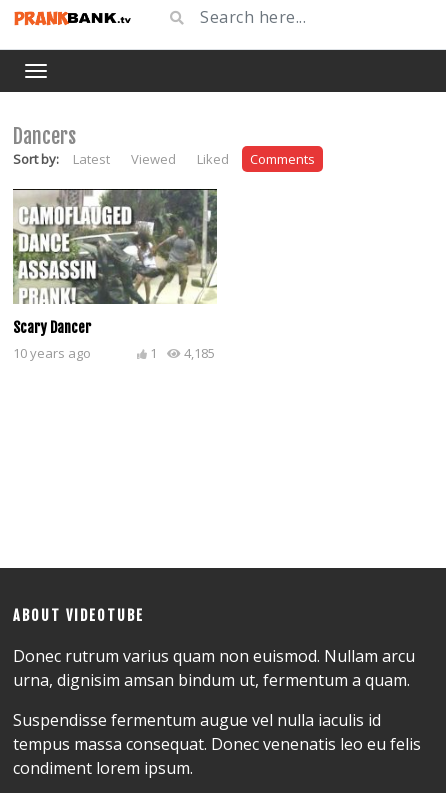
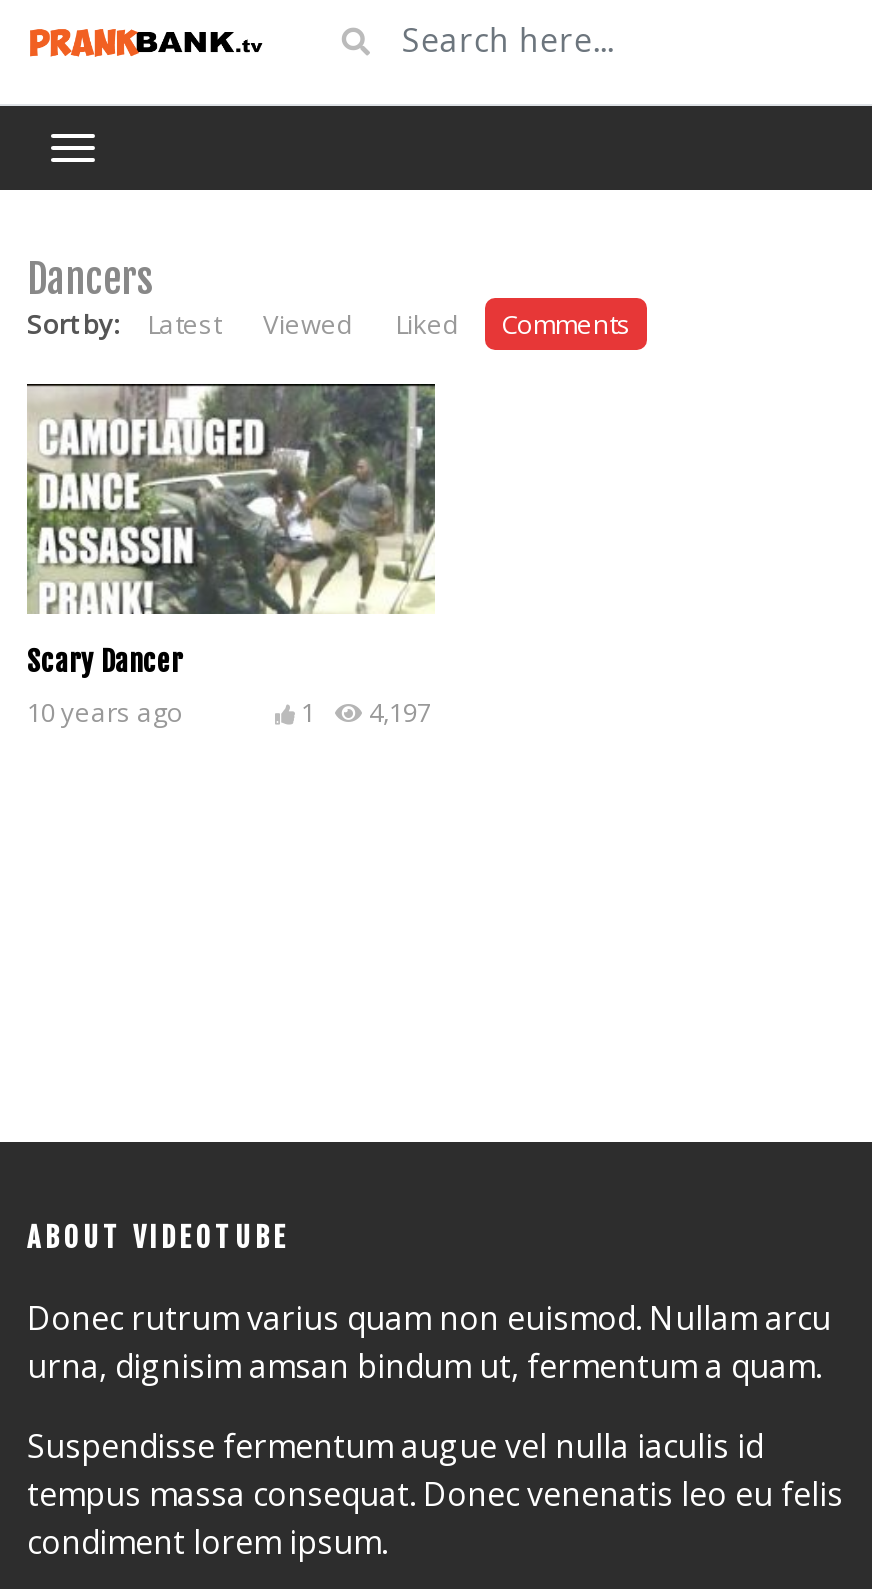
[150,344,215,362] 1 4,185 -> [301,694,431,730] 1 4,197

